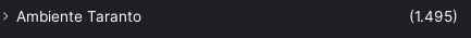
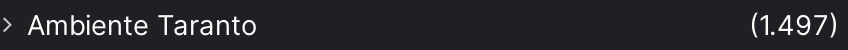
[409,8,458,26] (1.495) -> [749,10,839,42] (1.497)

